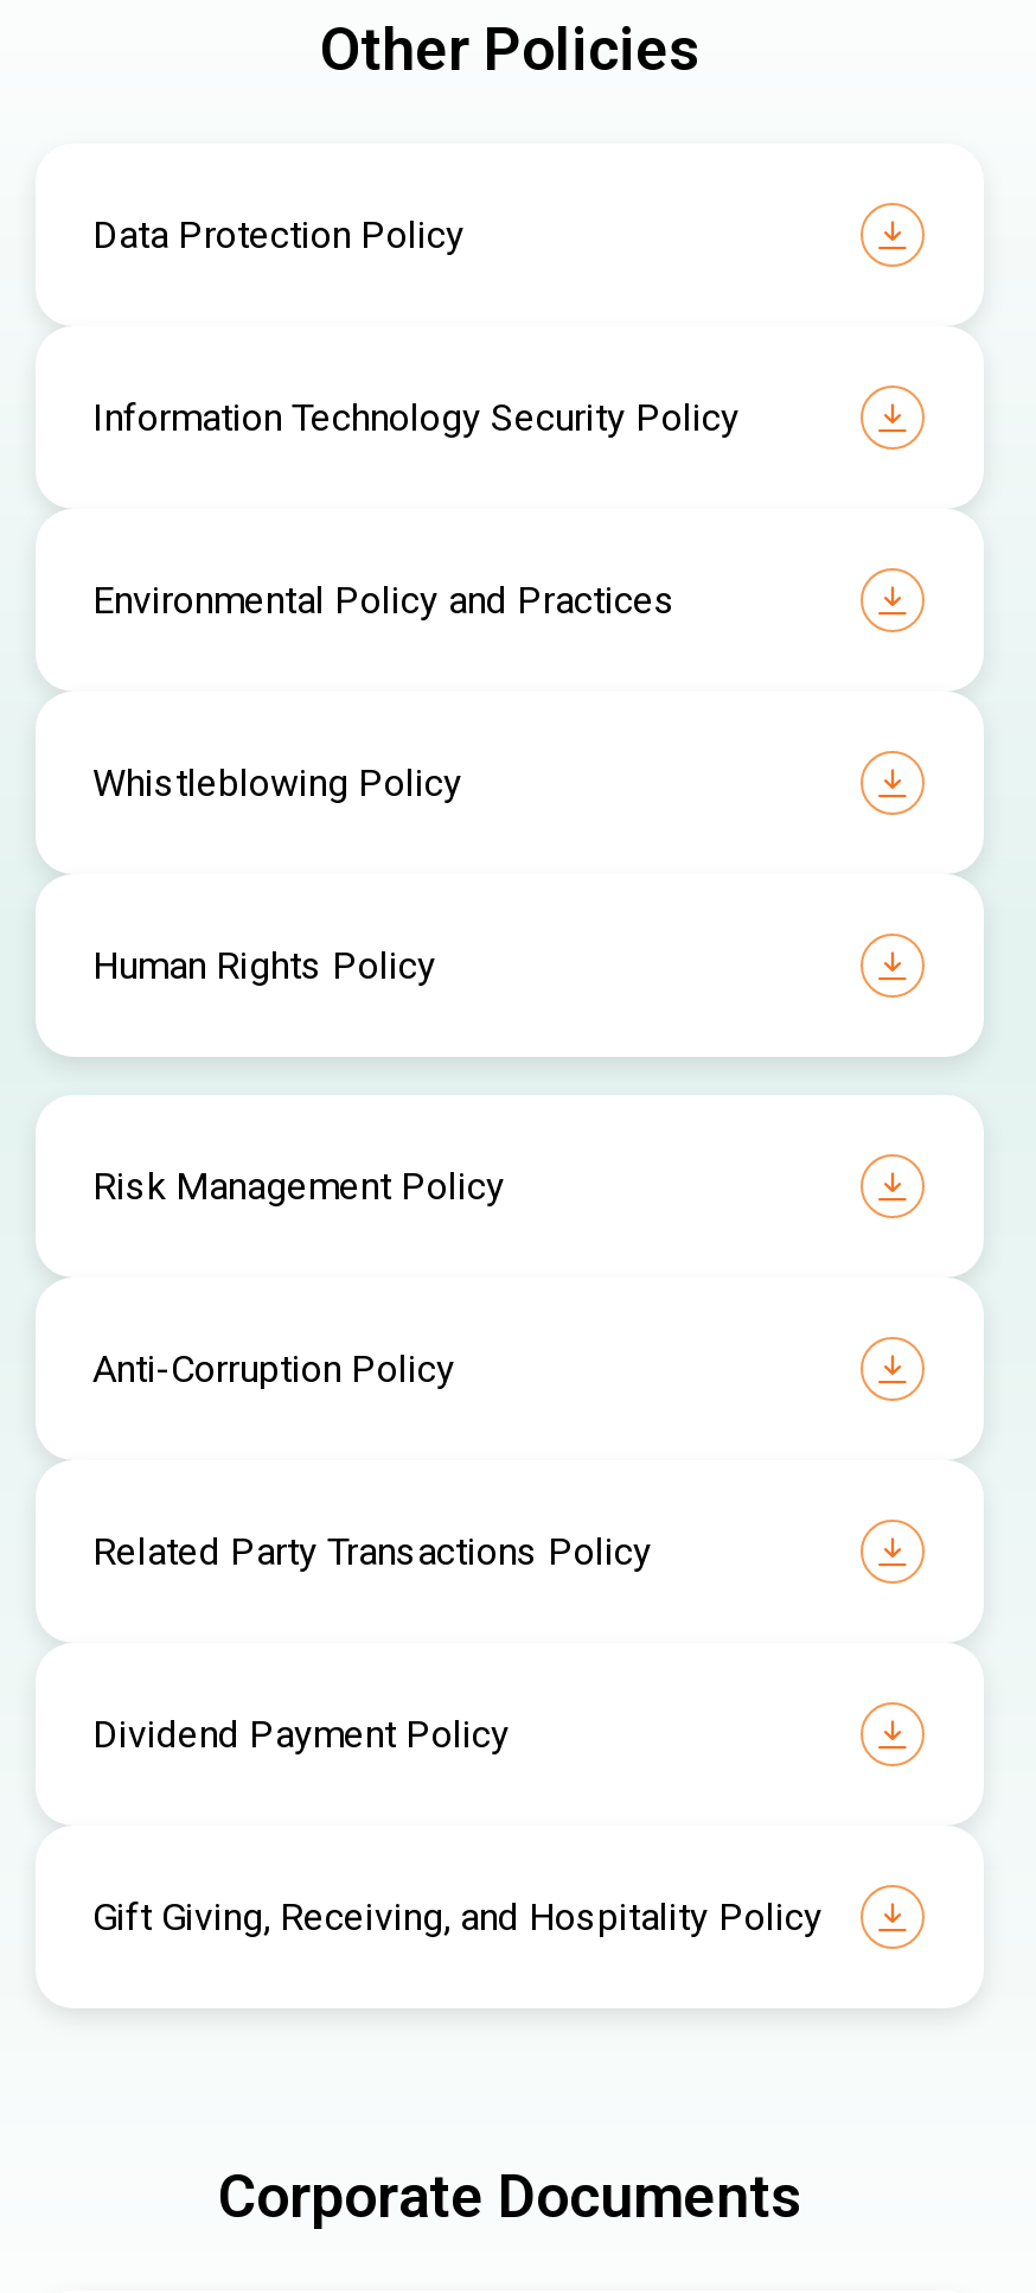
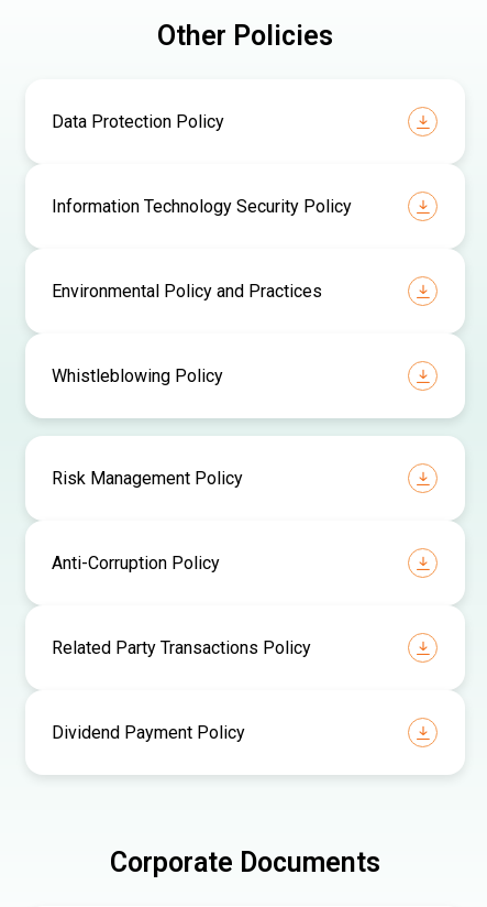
[92,943,436,988] Human Rights Policy -> none
[92,1894,823,1939] Gift Giving, Receiving, and Hospitality Policy -> none

